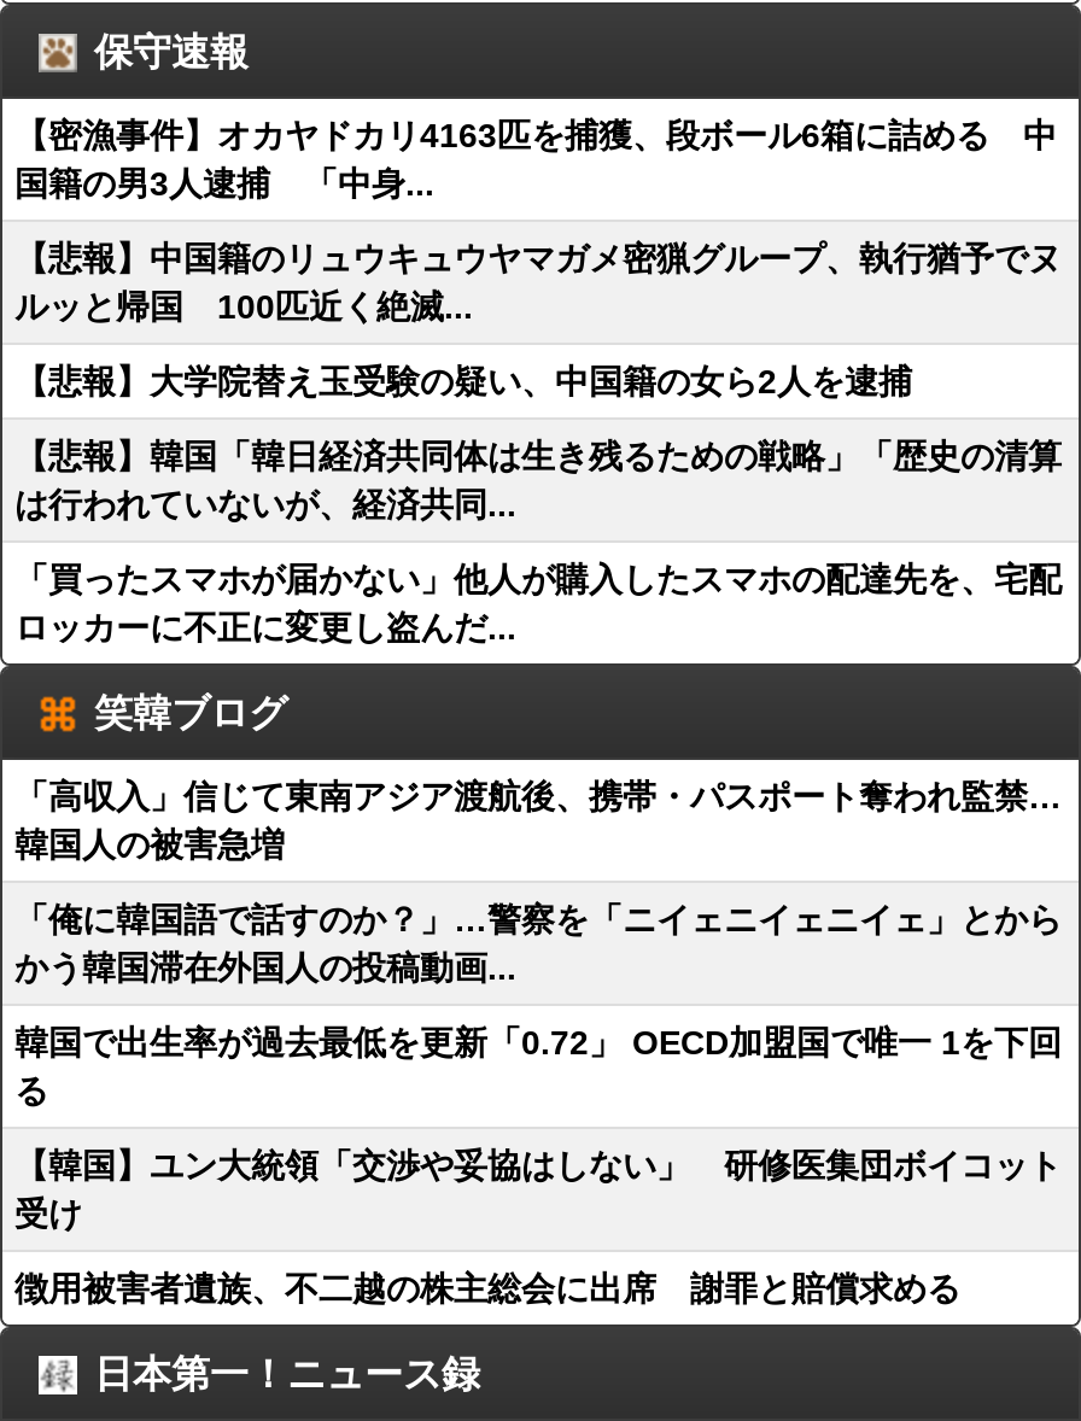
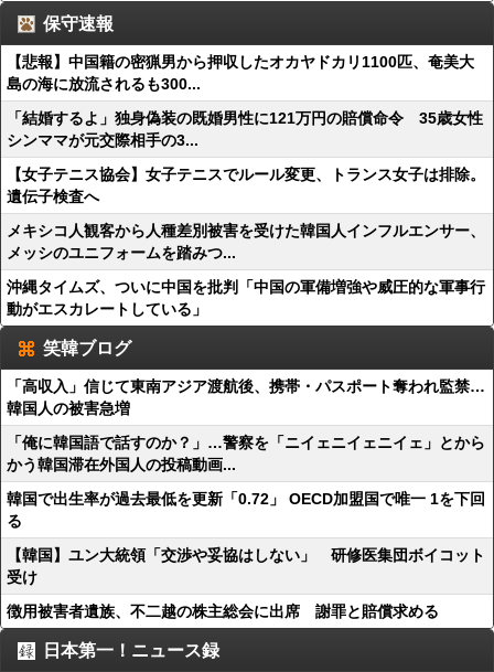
[14,116,1057,203] 【密漁事件】オカヤドカリ4163匹を捕獲、段ボール6箱に詰める 中 | 国籍の男3人逮捕 「中身... -> [7,53,474,93] 【悲報】中国籍の密猟男から押収したオカヤドカリ1100匹、奄美大 | 島の海に放流されるも300...
[14,239,1062,326] 【悲報】中国籍のリュウキュウヤマガメ密猟グループ、執行猶予でヌ | ルッと帰国 100匹近く絶滅... -> [7,109,483,149] 「結婚するよ」独身偽装の既婚男性に121万円の賠償命令 35歳女性 | シンママが元交際相手の3...
[14,362,912,400] 【悲報】大学院替え玉受験の疑い、中国籍の女ら2人を逮捕 -> [7,166,485,205] 【女子テニス協会】女子テニスでルール変更、トランス女子は排除。 | 遺伝子検査へ
[14,437,1062,524] 【悲報】韓国「韓日経済共同体は生き残るための戦略」「歴史の清算 | は行われていないが、経済共同... -> [7,222,485,262] メキシコ人観客から人種差別被害を受けた韓国人インフルエンサー、 | メッシのユニフォームを踏みつ...
[14,560,1062,647] 「買ったスマホが届かない」他人が購入したスマホの配達先を、宅配 | ロッカーに不正に変更し盗んだ... -> [7,278,485,318] 沖縄タイムズ、ついに中国を批判「中国の軍備増強や威圧的な軍事行 | 動がエスカレートしている」

